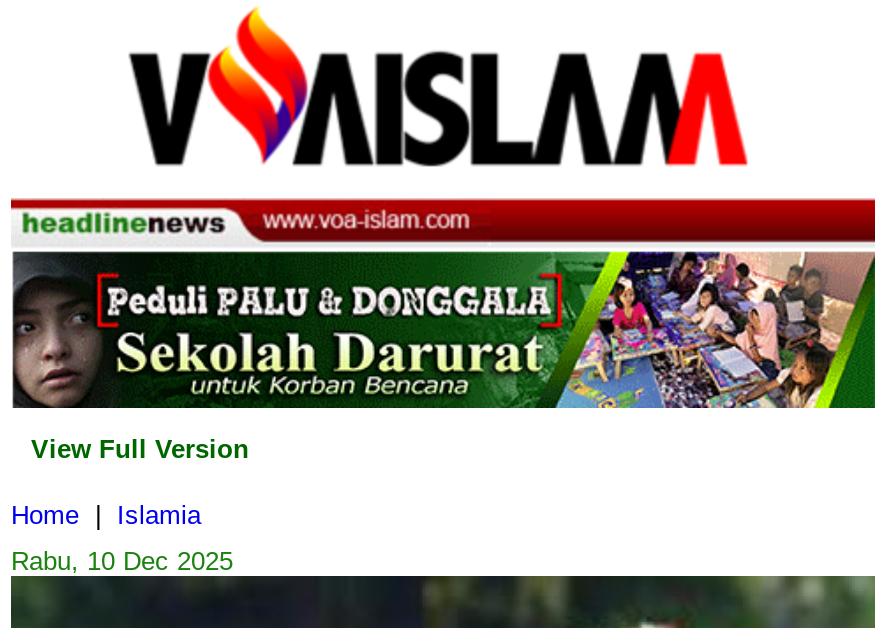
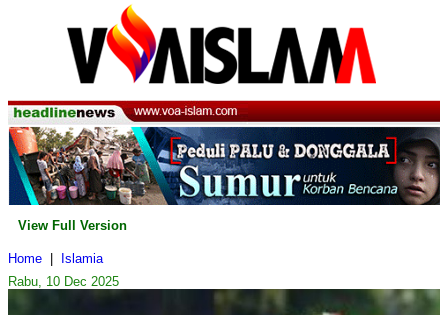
[11,250,875,410] [image] -> [8,126,440,206] [image]

